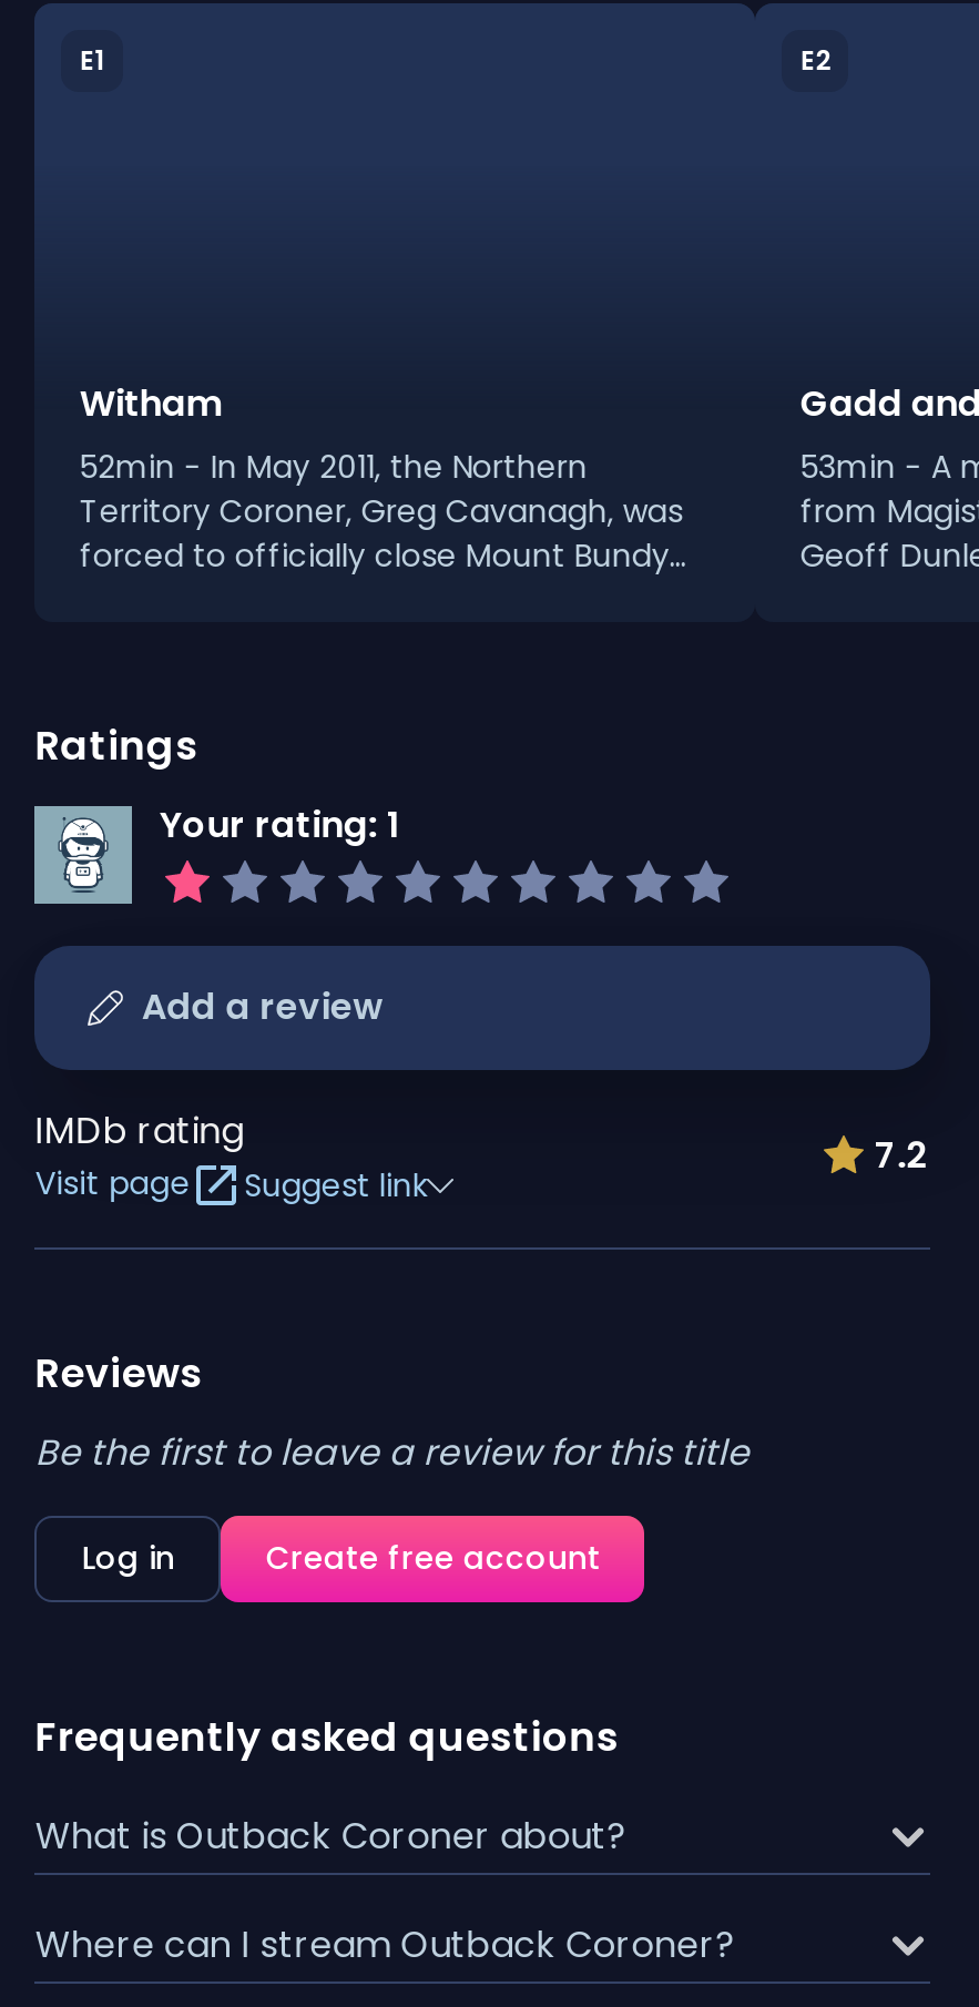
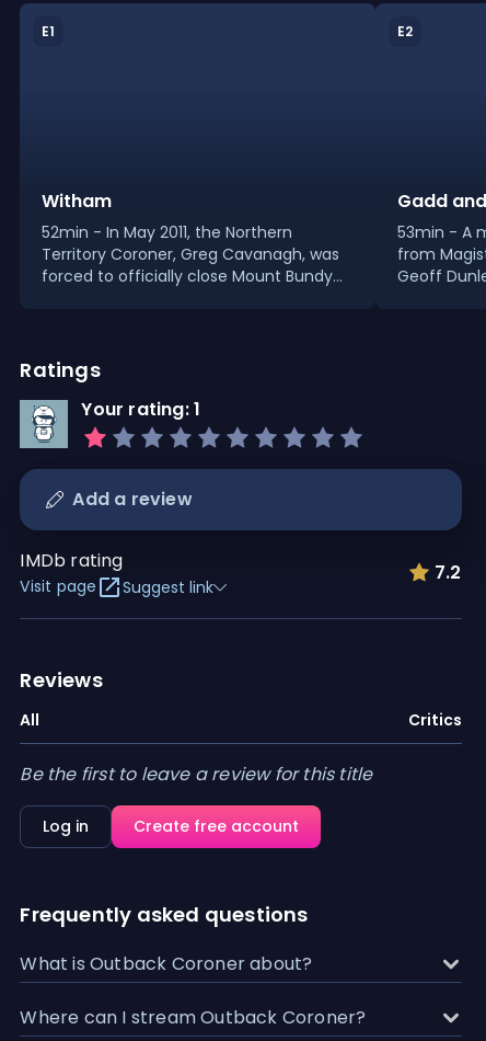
none -> [20,709,461,731] All | Critics

